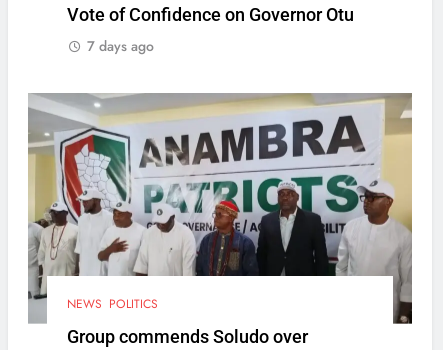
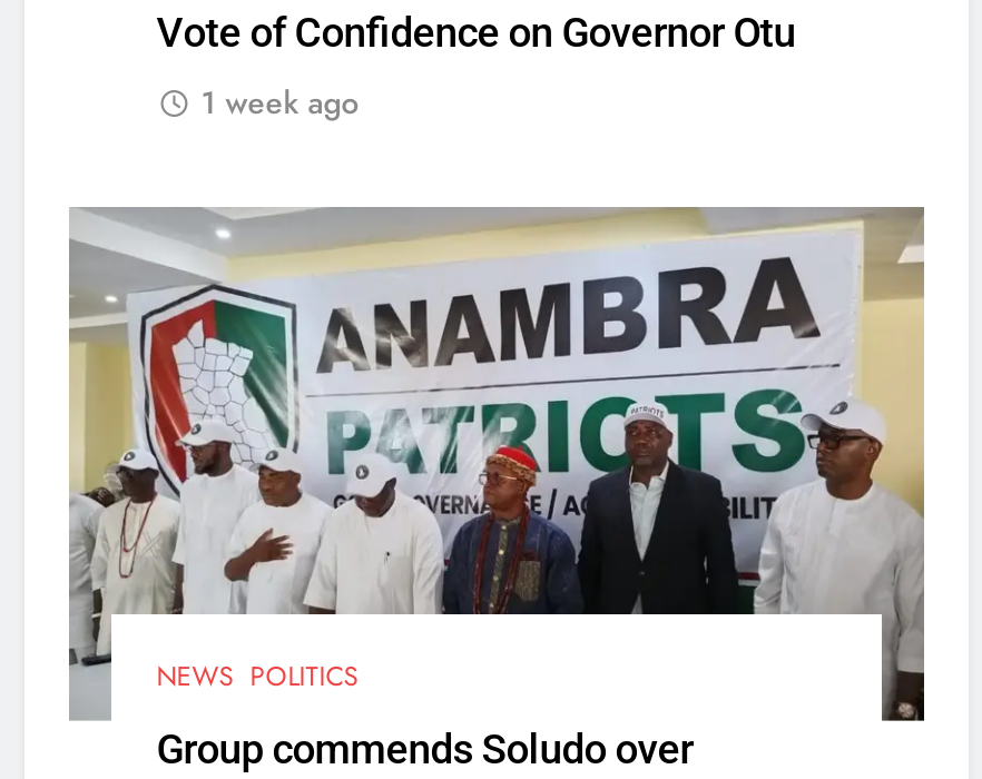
[87,36,154,56] 7 days ago -> [201,81,359,125] 1 week ago

